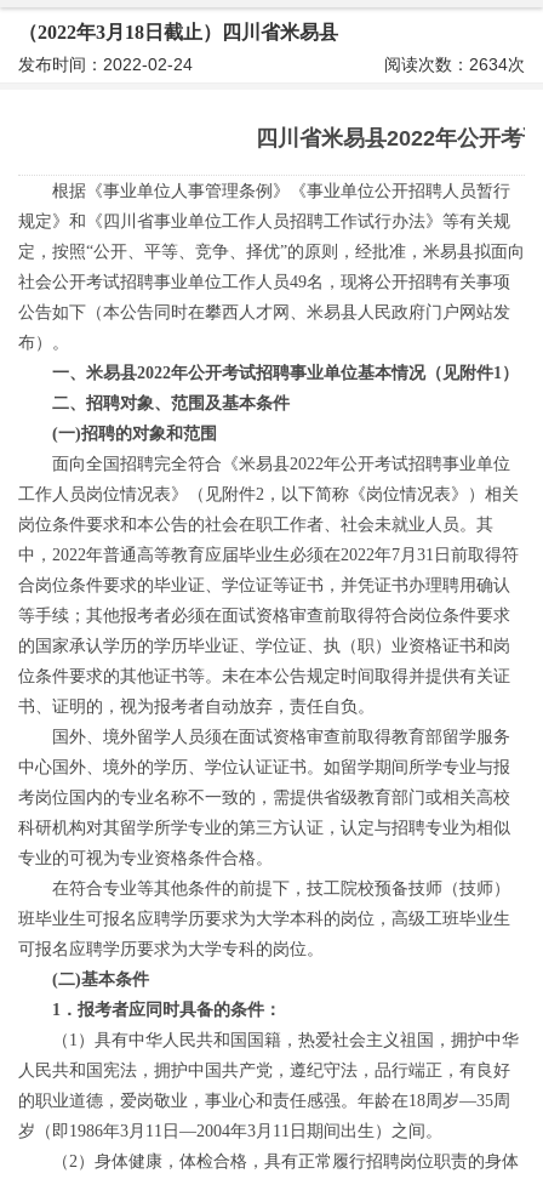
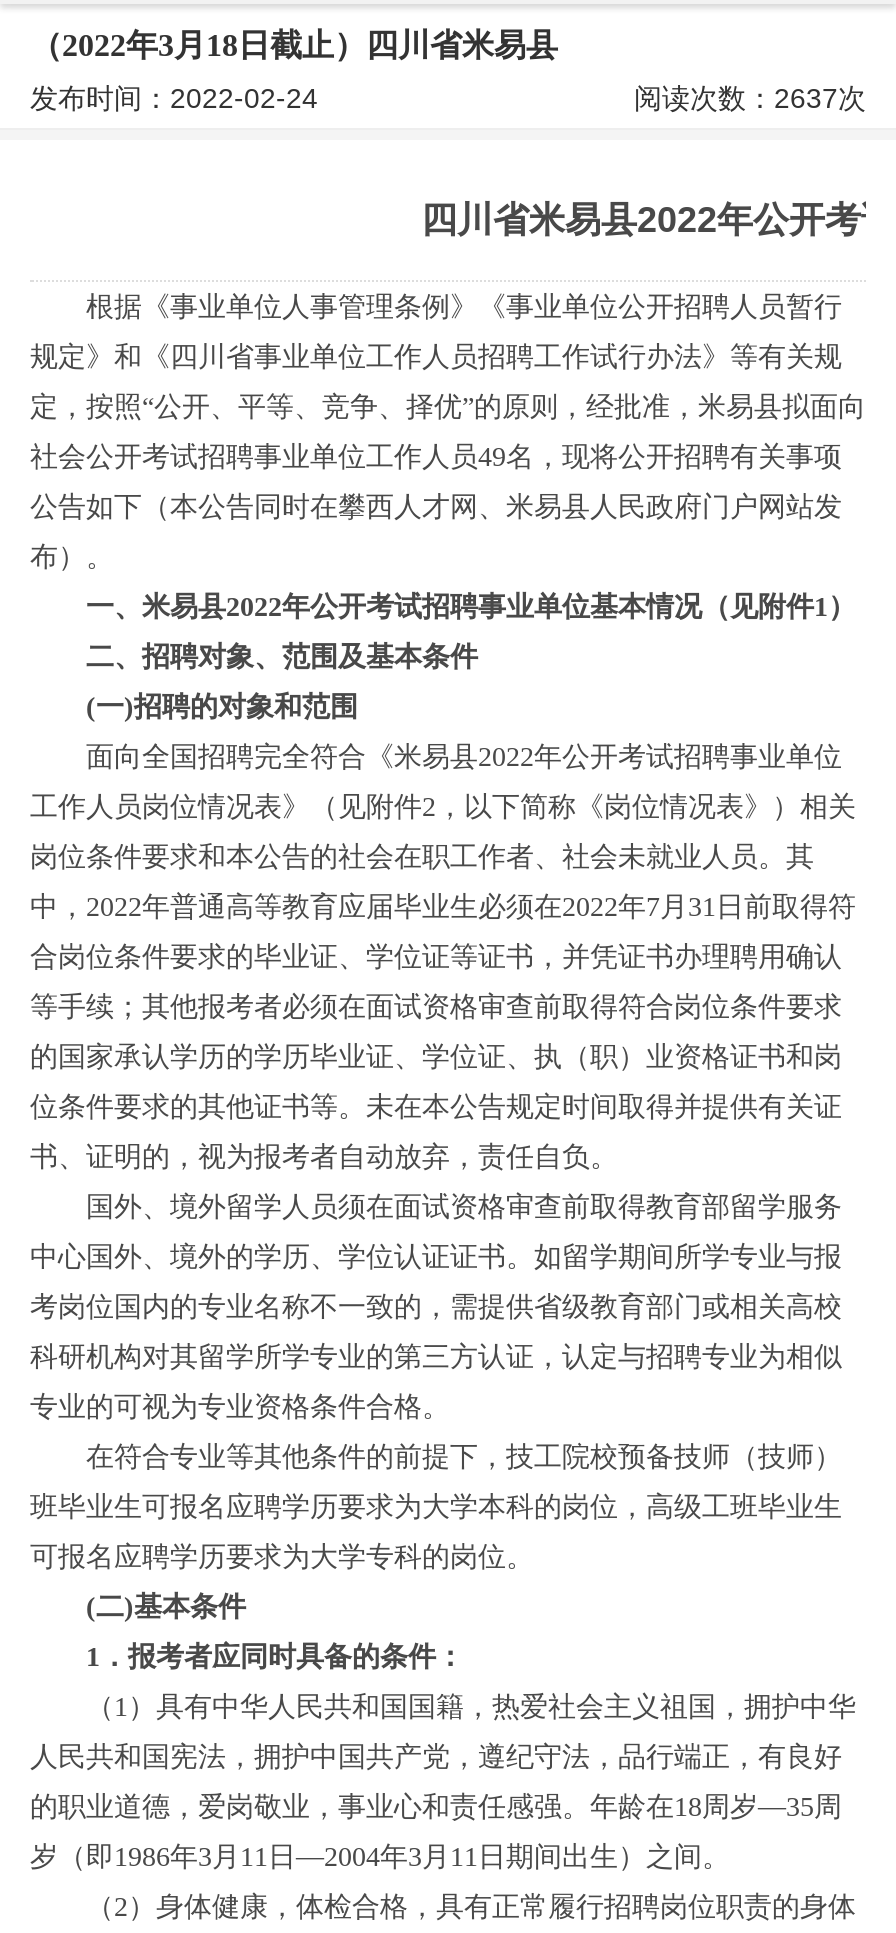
[384,55,525,74] 阅读次数：2634次 -> [634,82,866,114] 阅读次数：2637次

